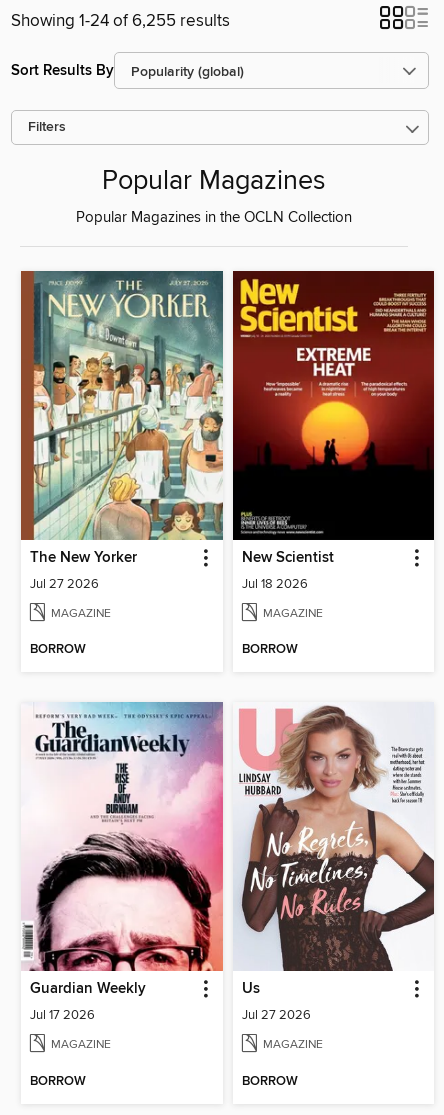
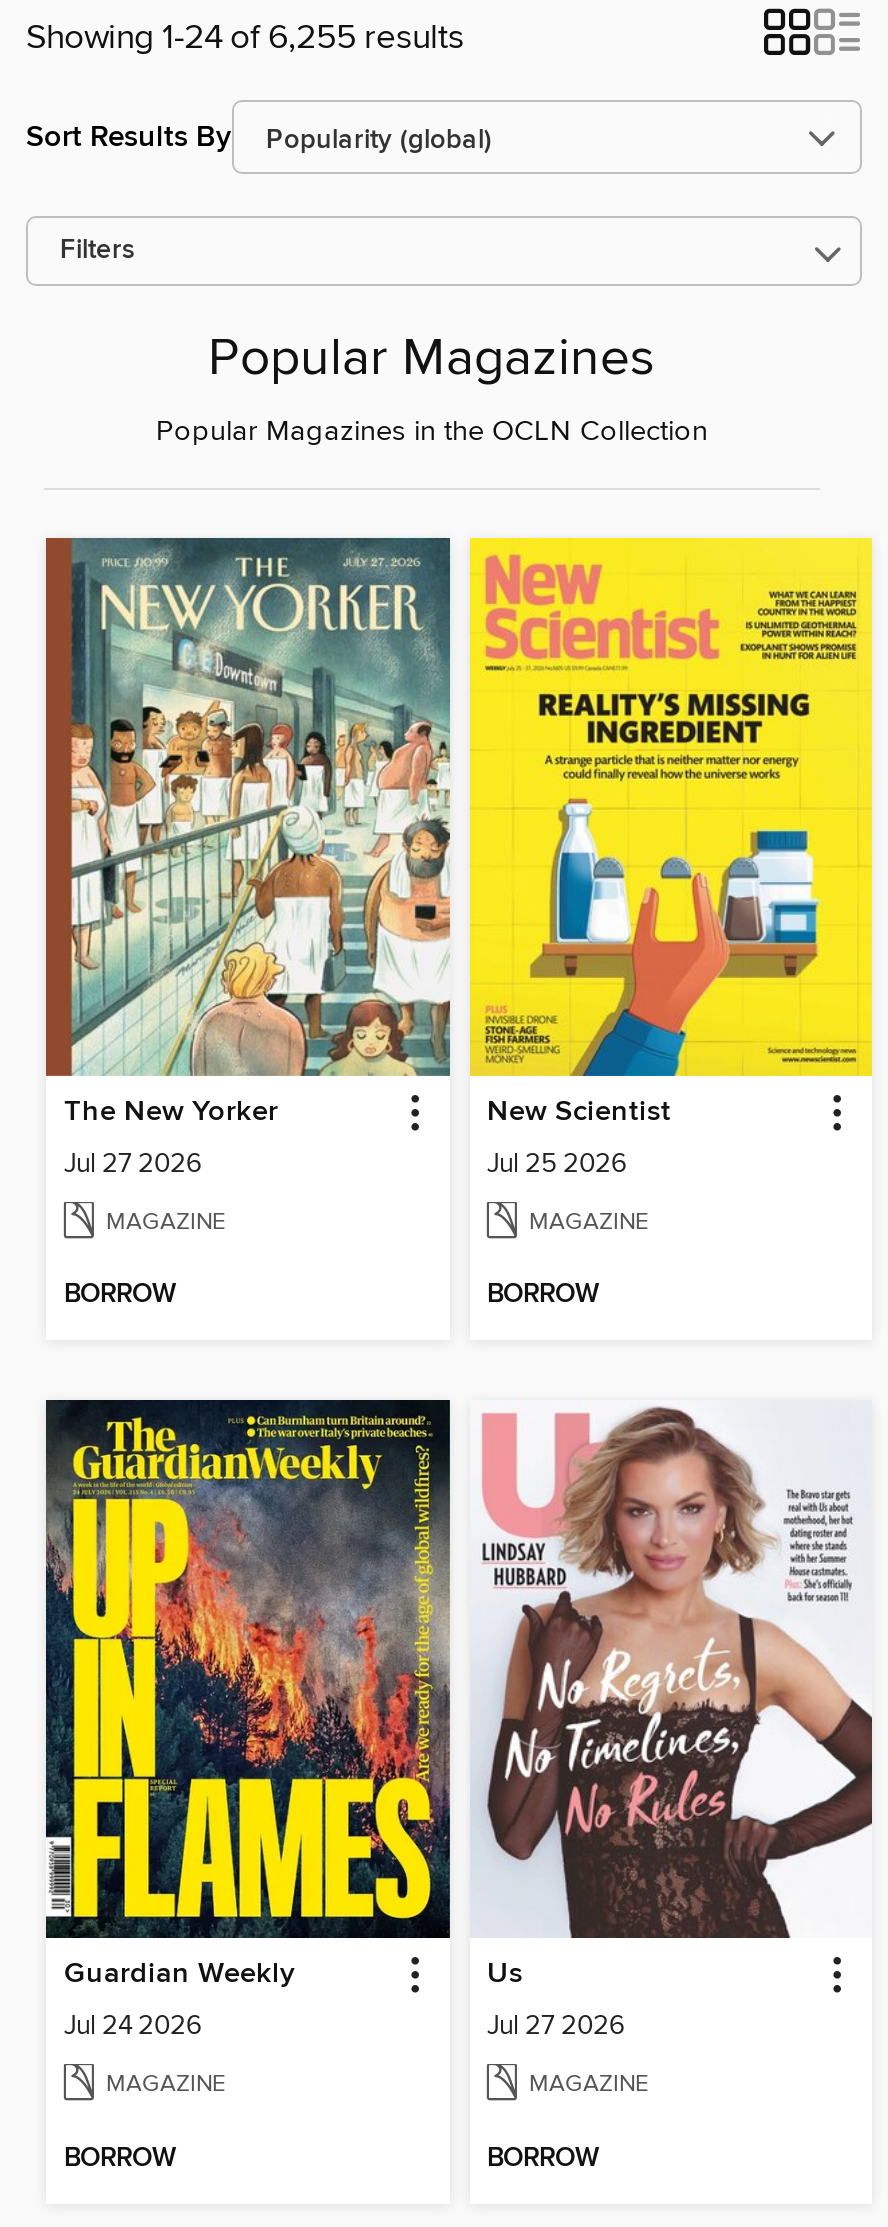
[232,270,435,592] [image] | Jul 18 2026 -> [468,536,874,1180] [image] | Jul 25 2026
[21,701,224,1023] [image] | Jul 17 2026 -> [44,1398,452,2042] [image] | Jul 24 2026

